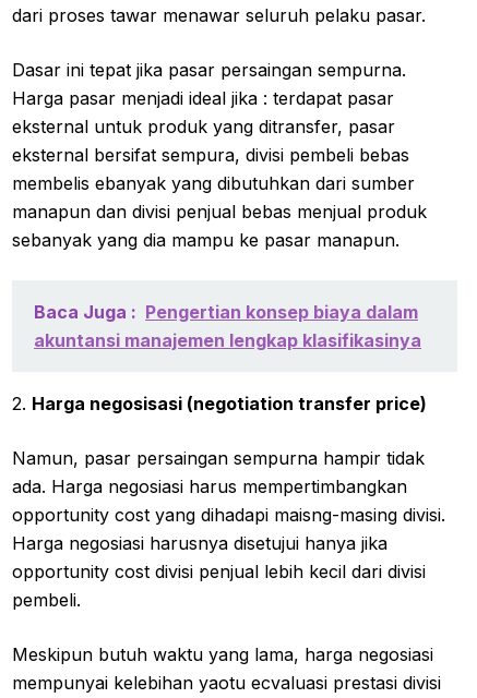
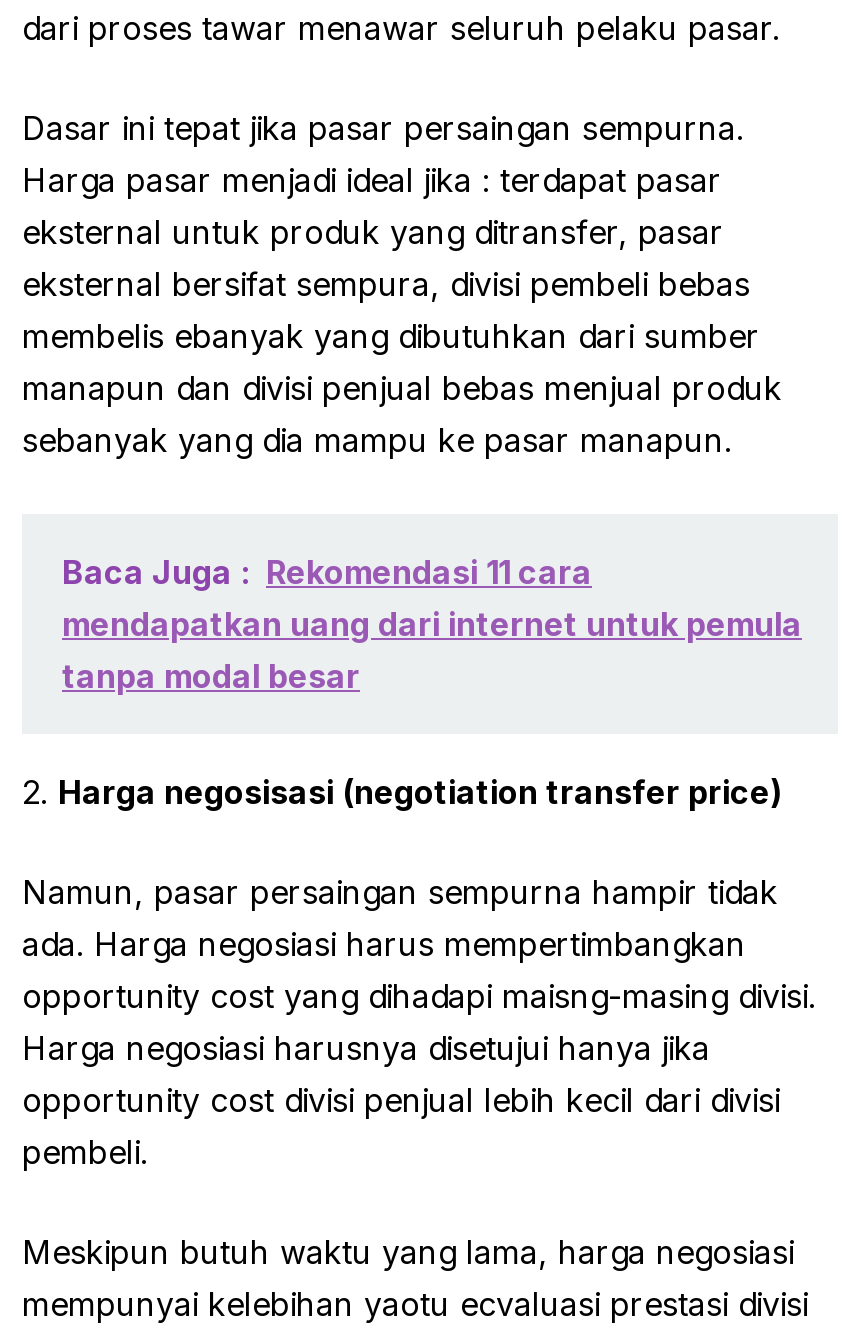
[34,301,421,351] Baca Juga : Pengertian konsep biaya dalam | akuntansi manajemen lengkap klasifikasinya -> [62,552,802,696] Baca Juga : Rekomendasi 11 cara | mendapatkan uang dari internet untuk pemula | tanpa modal besar

